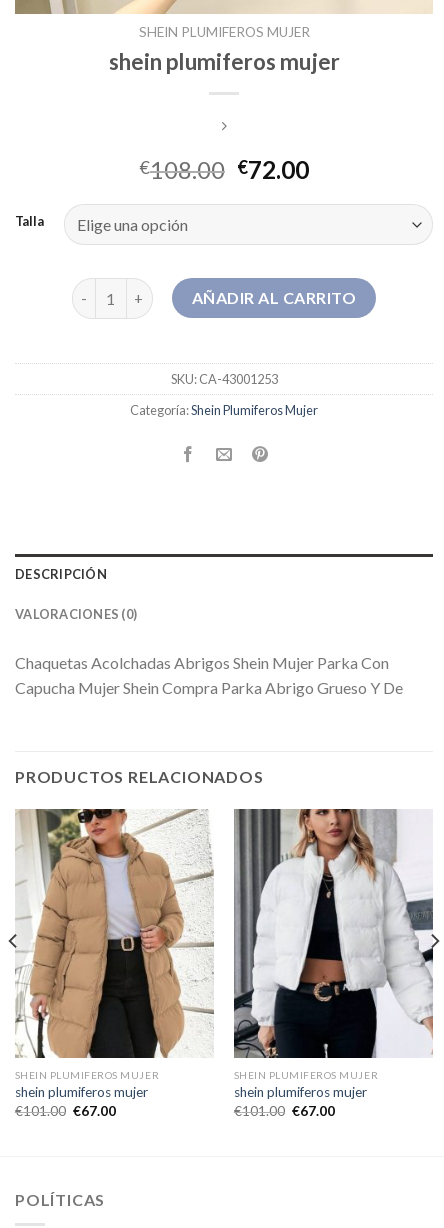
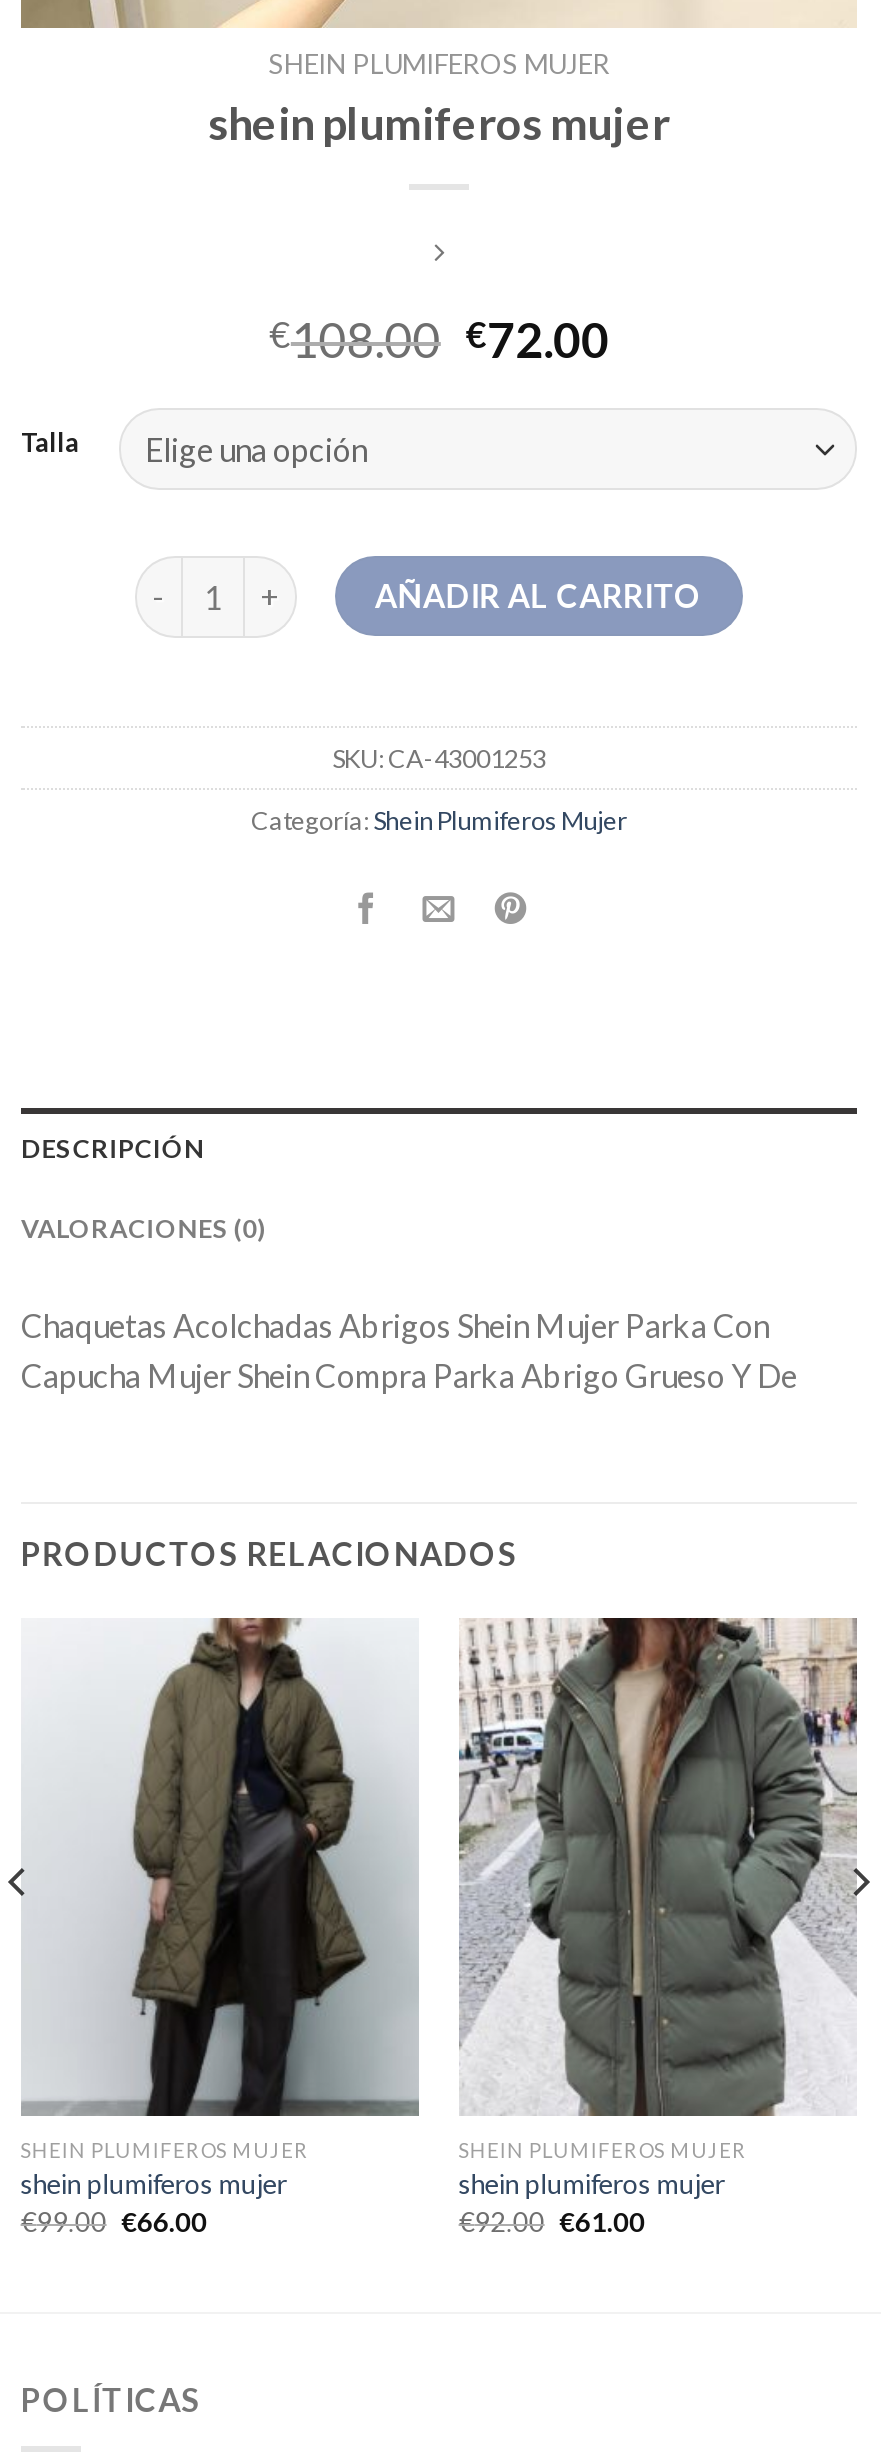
[15,808,214,1059] [image] -> [21,1616,419,2118] [image]
[233,808,434,1059] [image] -> [459,1616,859,2118] [image]
[15,1103,116,1119] €101.00 €67.00 -> [21,2205,207,2237] €99.00 €66.00
[234,1103,335,1119] €101.00 €67.00 -> [459,2205,645,2237] €92.00 €61.00

